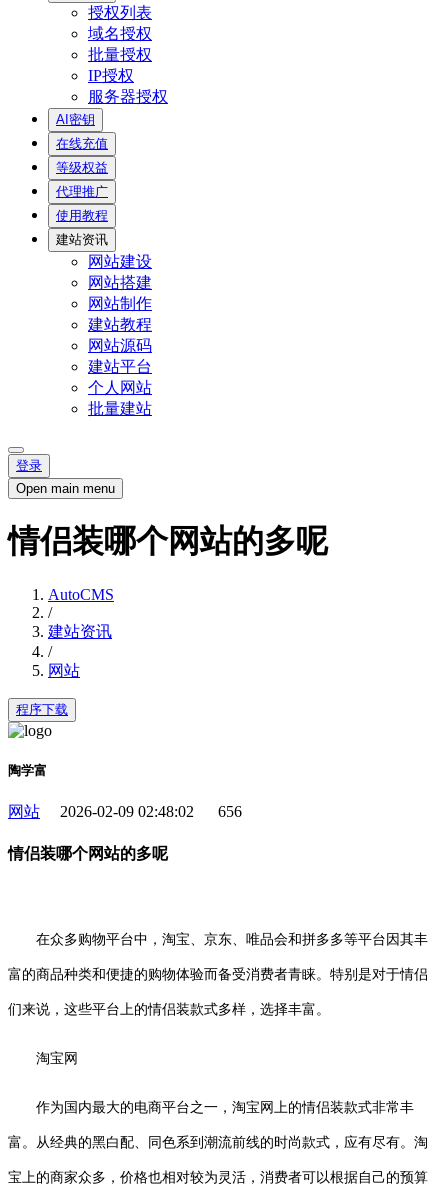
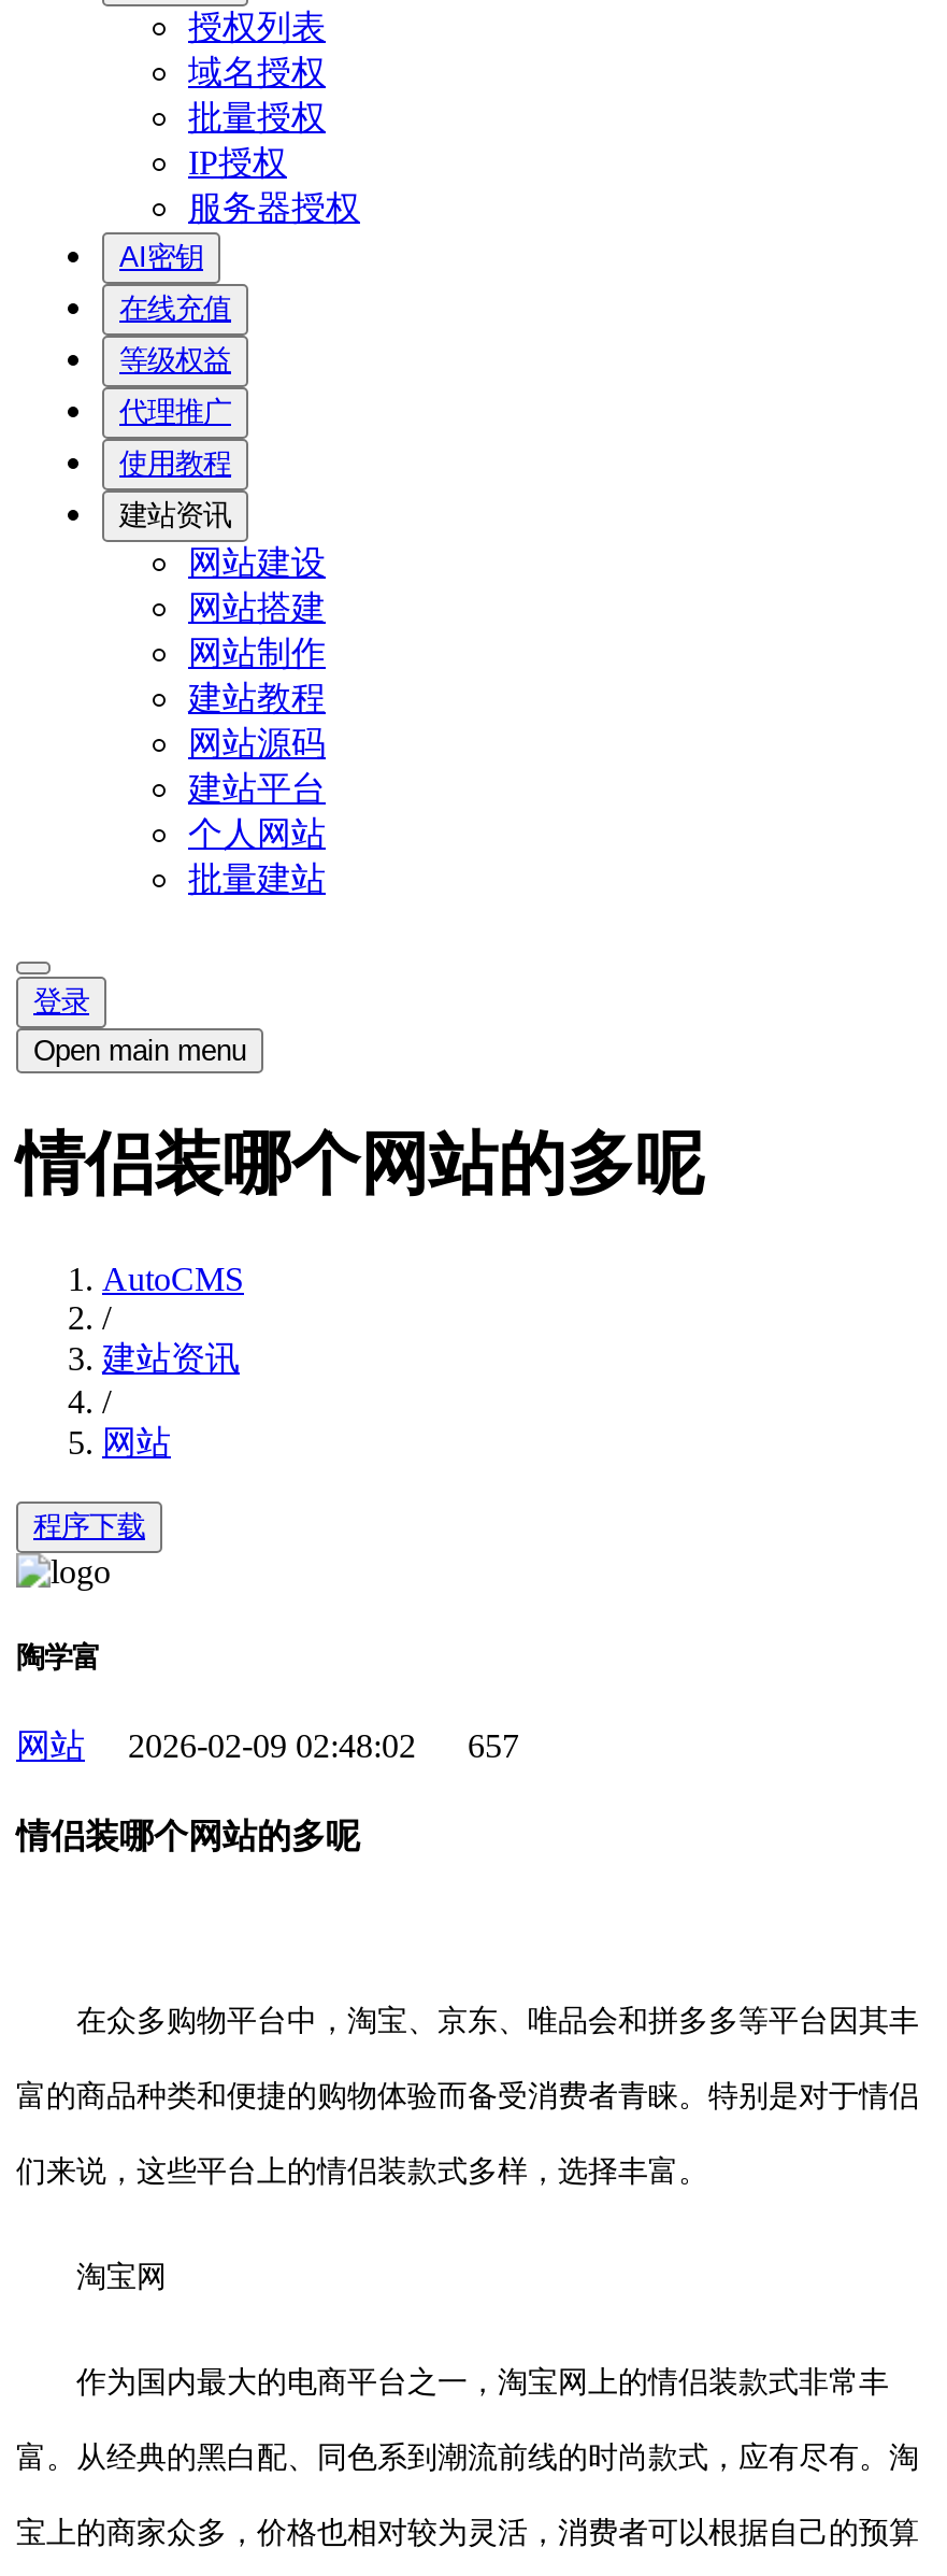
[8,803,242,820] 网站 2026-02-09 02:48:02 656 -> [16,1728,519,1764] 网站 2026-02-09 02:48:02 657

